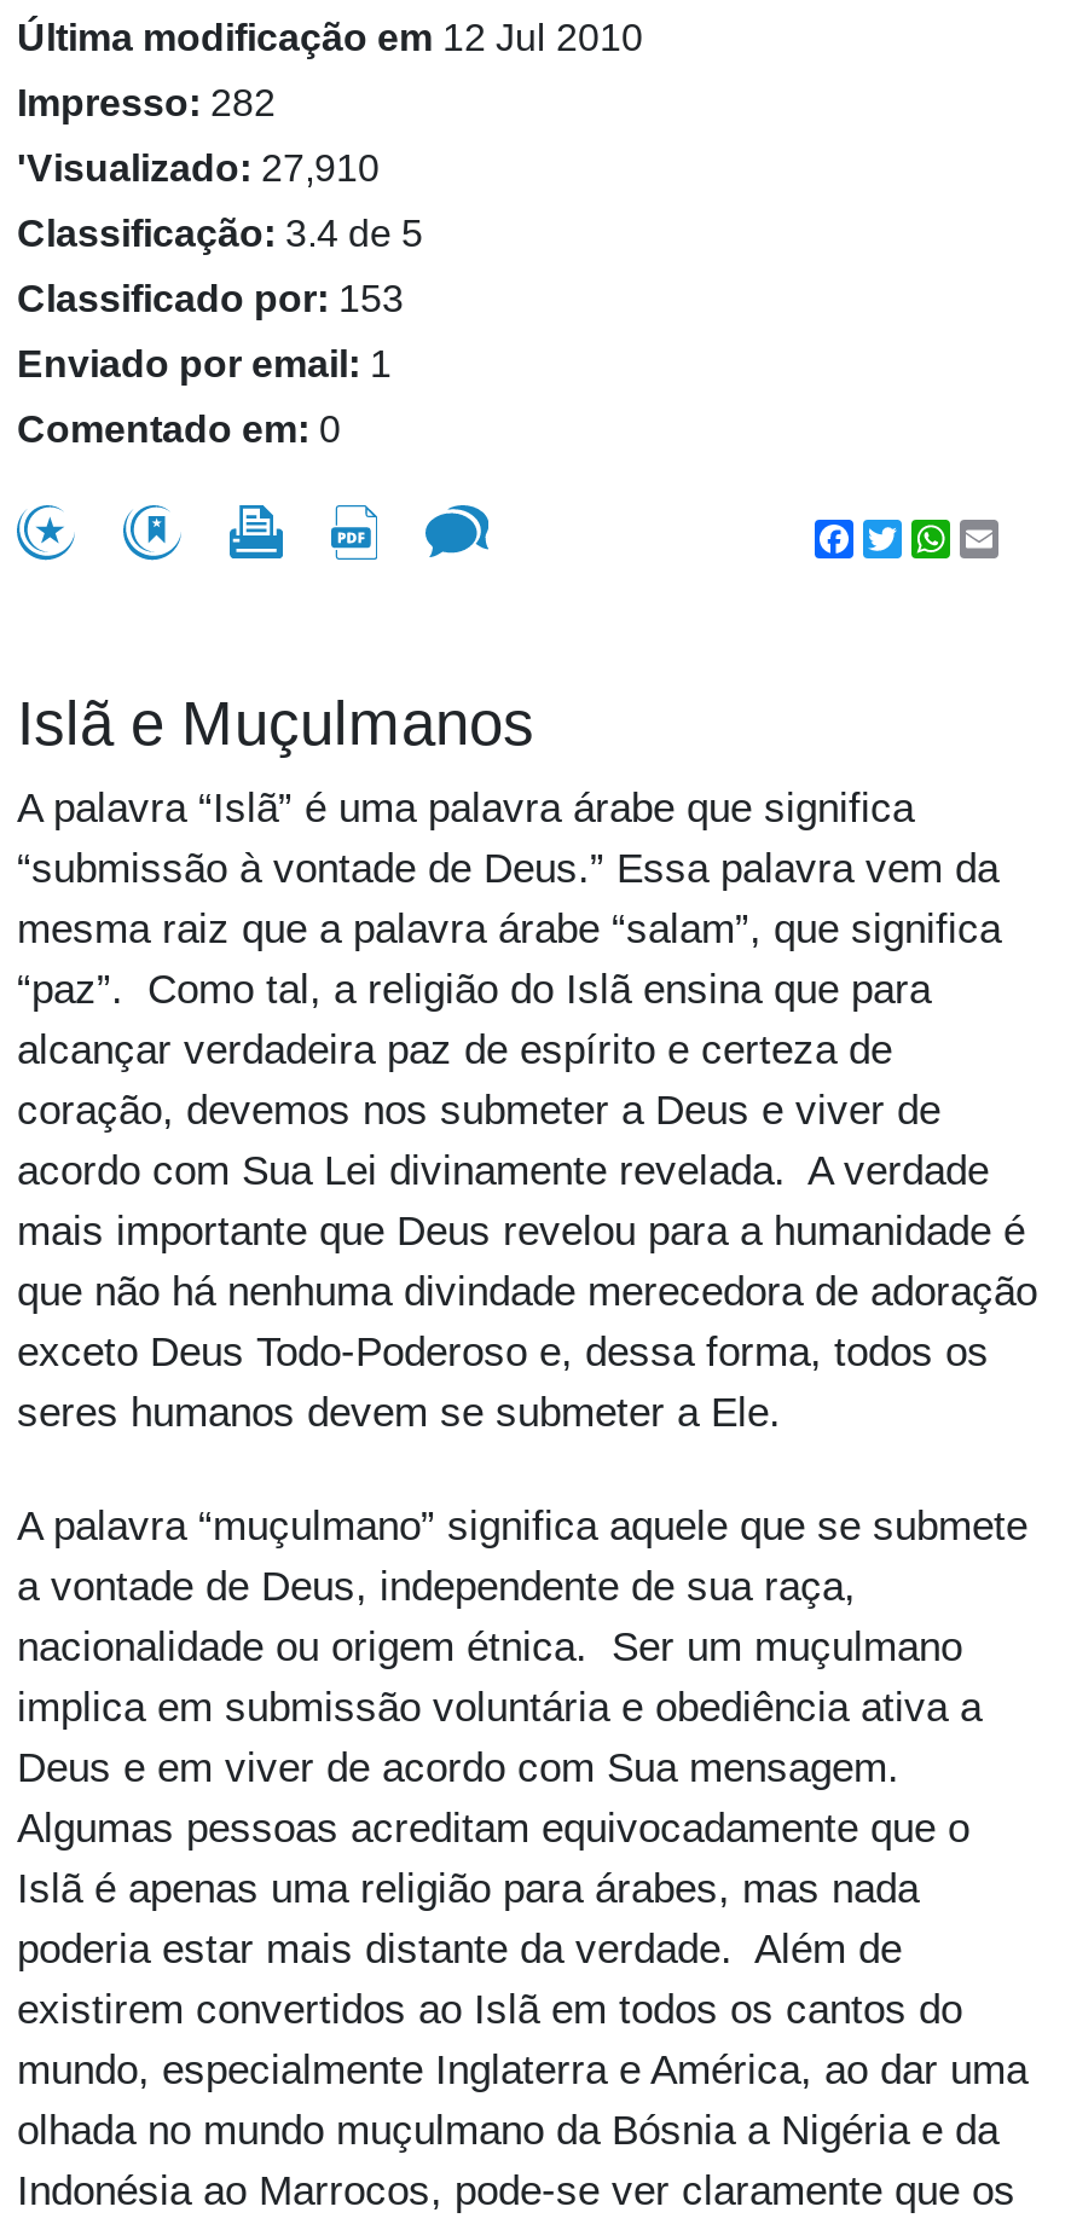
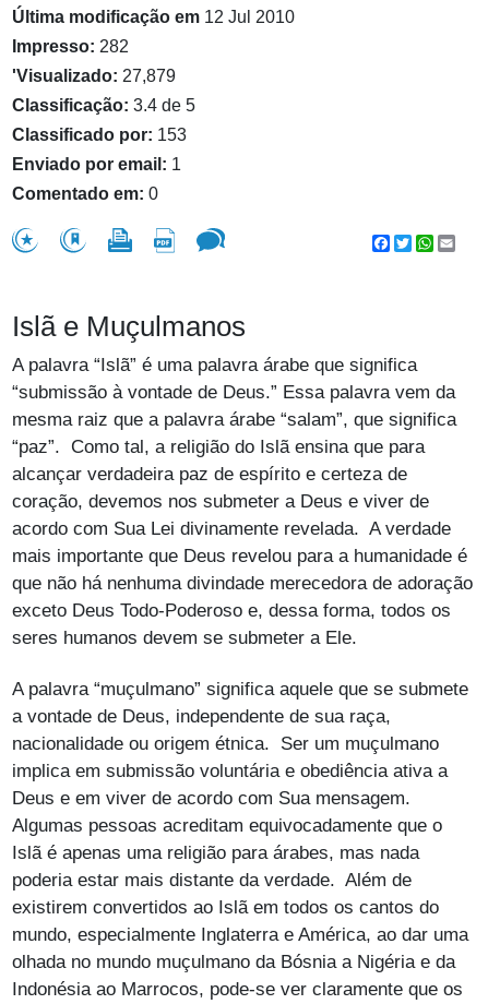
[17,147,380,189] 'Visualizado: 27,910 -> [12,67,176,85] 'Visualizado: 27,879

